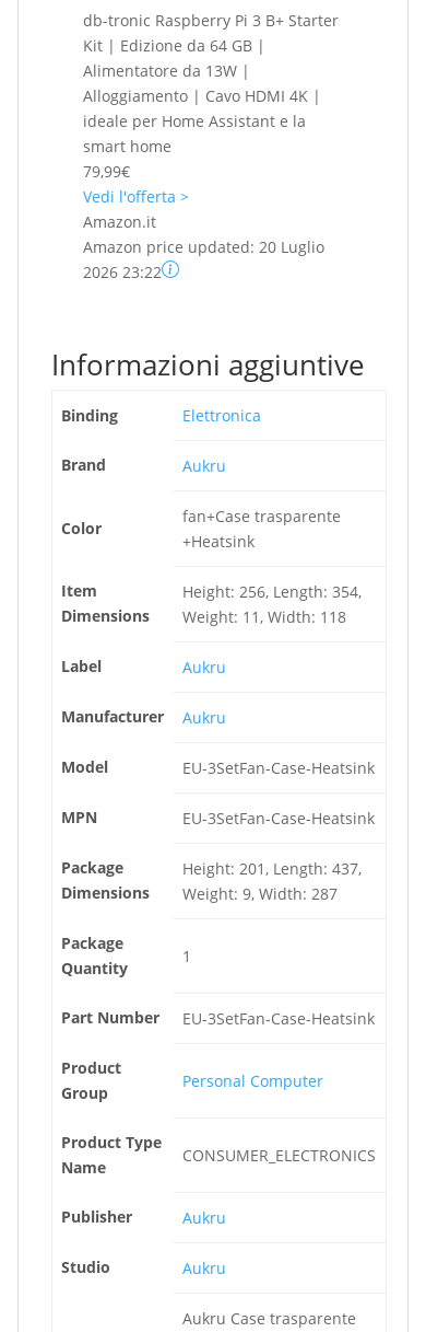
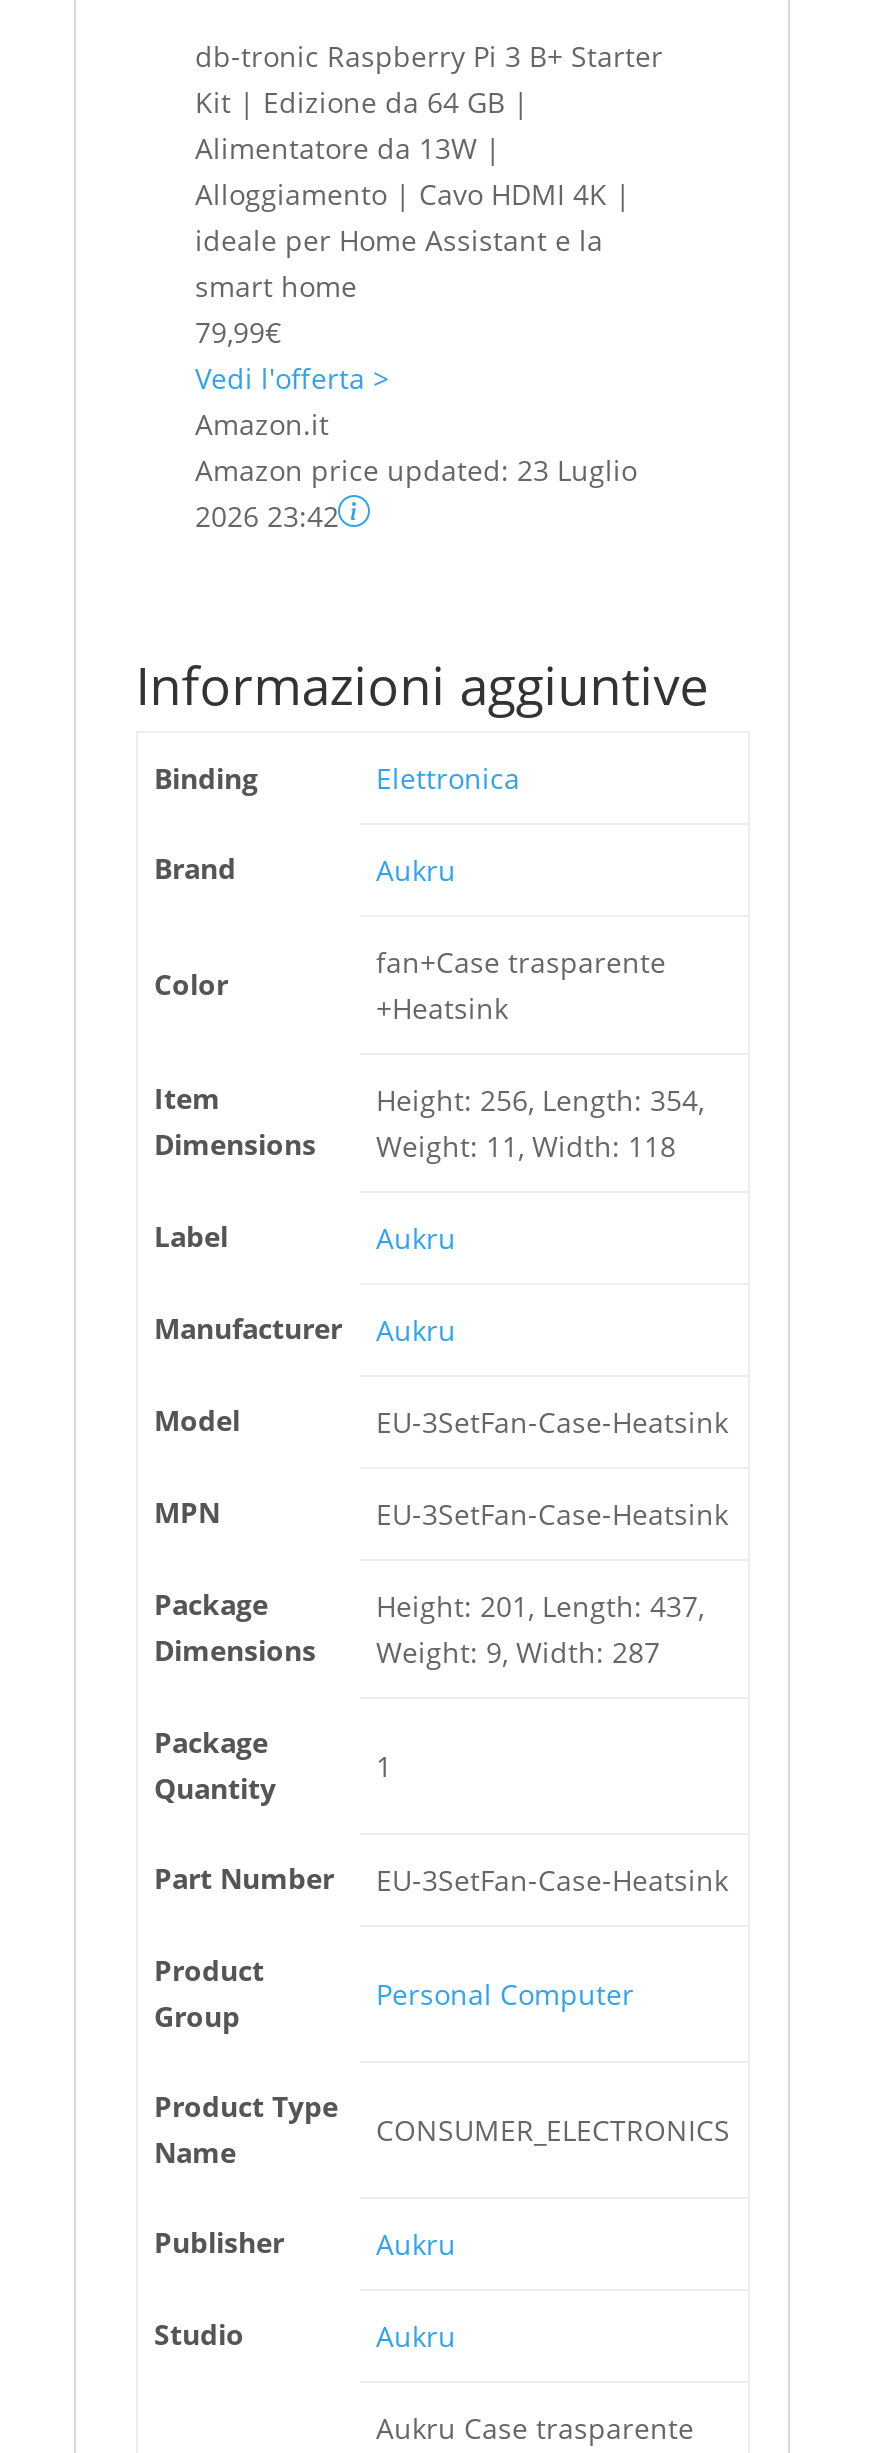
[83,236,325,257] Amazon price updated: 20 Luglio -> [195,451,637,489] Amazon price updated: 23 Luglio
[83,262,162,282] 2026 23:22 -> [195,497,339,535] 2026 23:42

